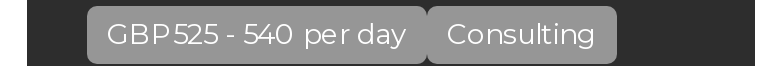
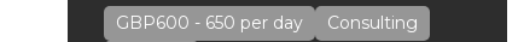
[107,17,597,53] GBP525 - 540 per day Consulting -> [116,12,418,34] GBP600 - 650 per day Consulting

